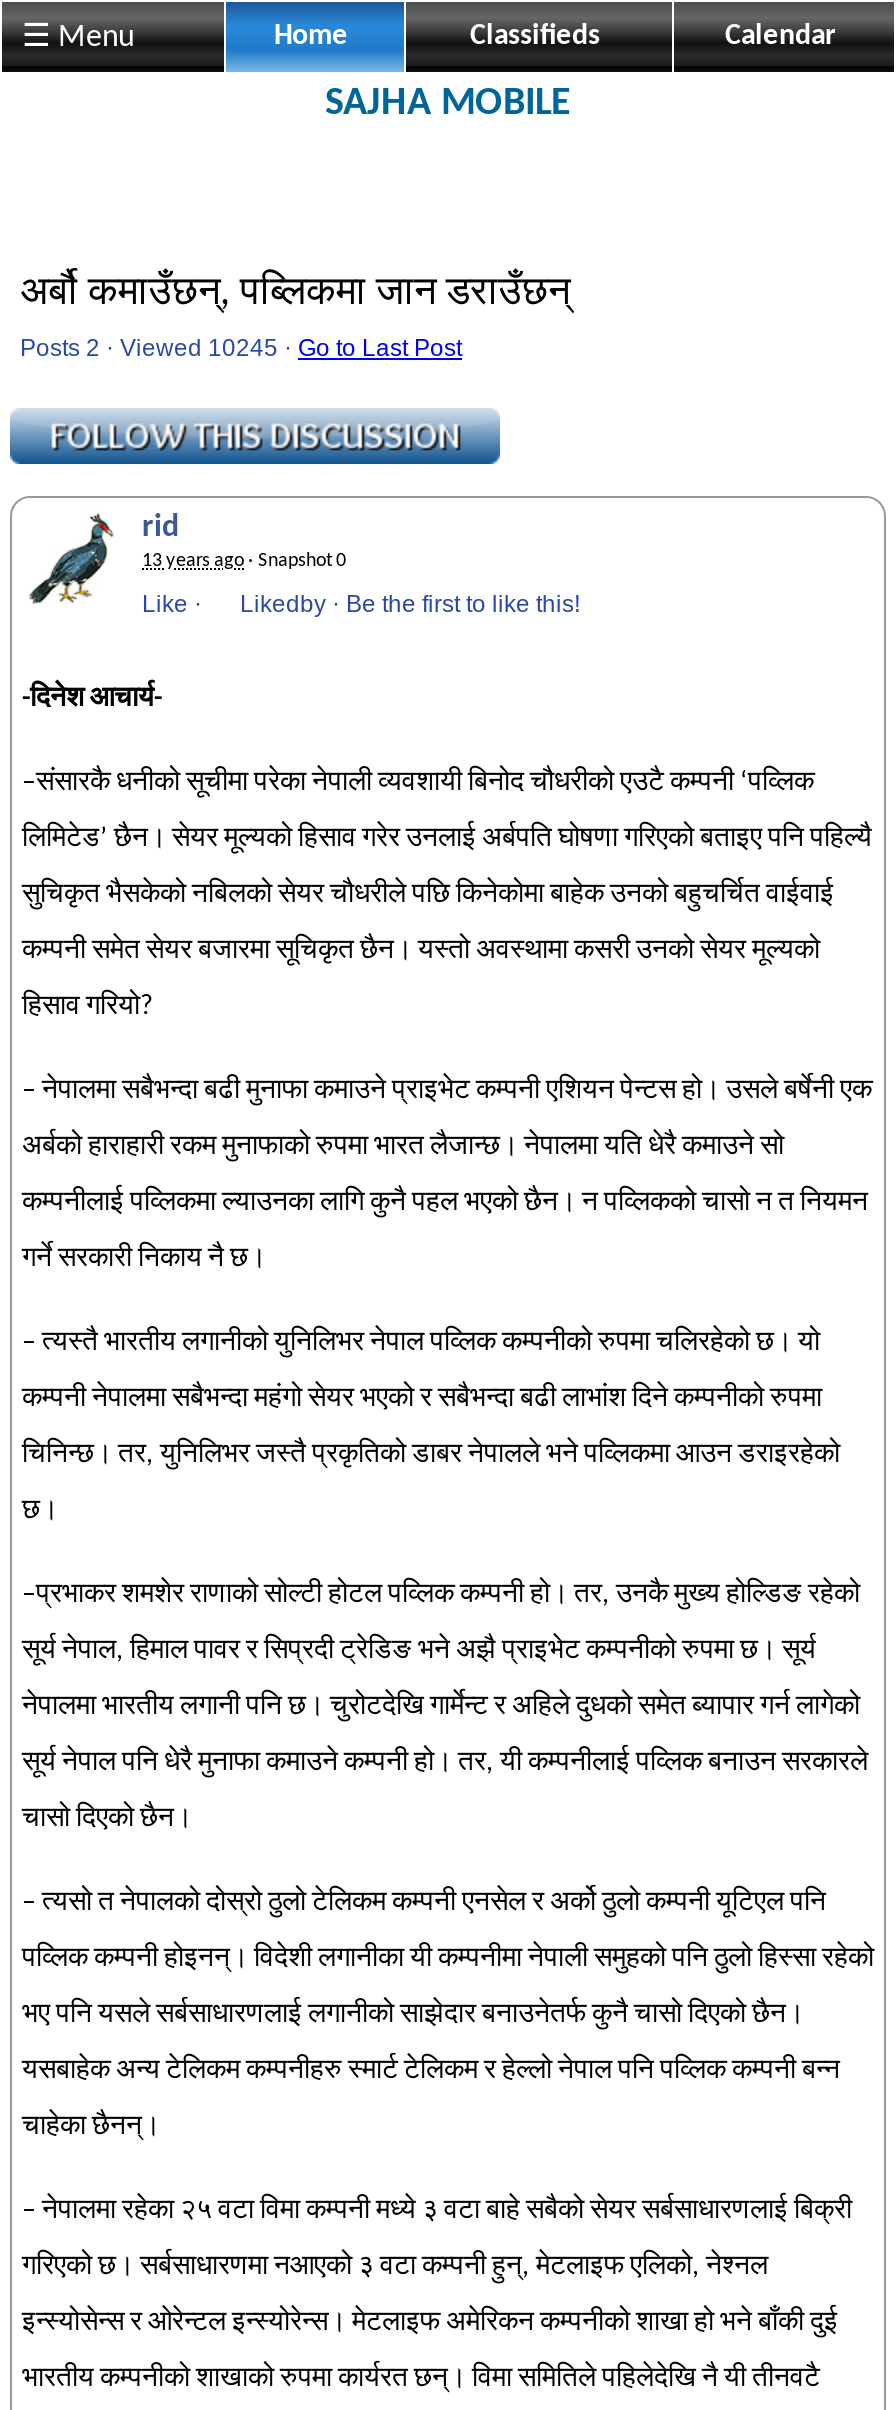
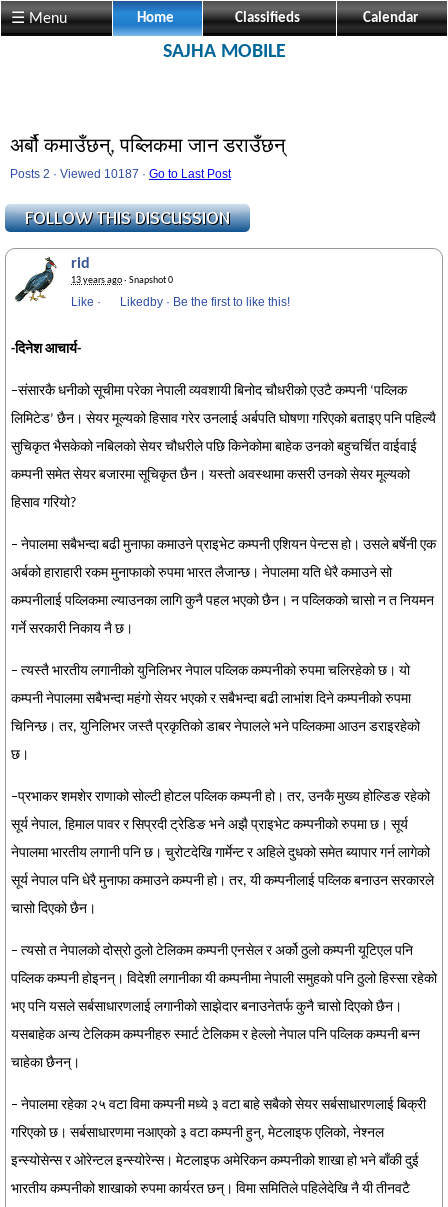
[20,334,462,362] Posts 2 · Viewed 10245 · Go to Last Post -> [10,167,231,181] Posts 2 · Viewed 10187 · Go to Last Post

